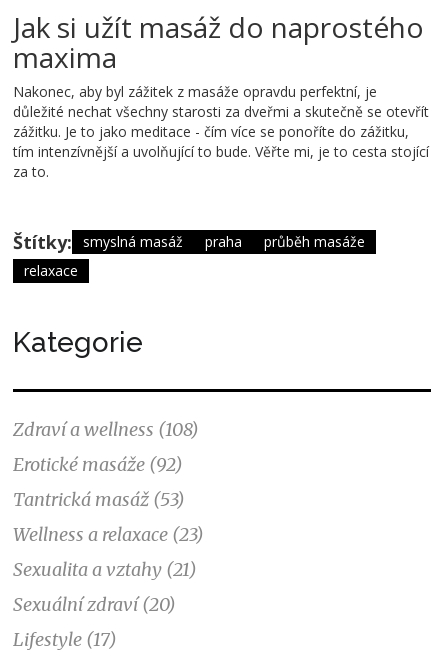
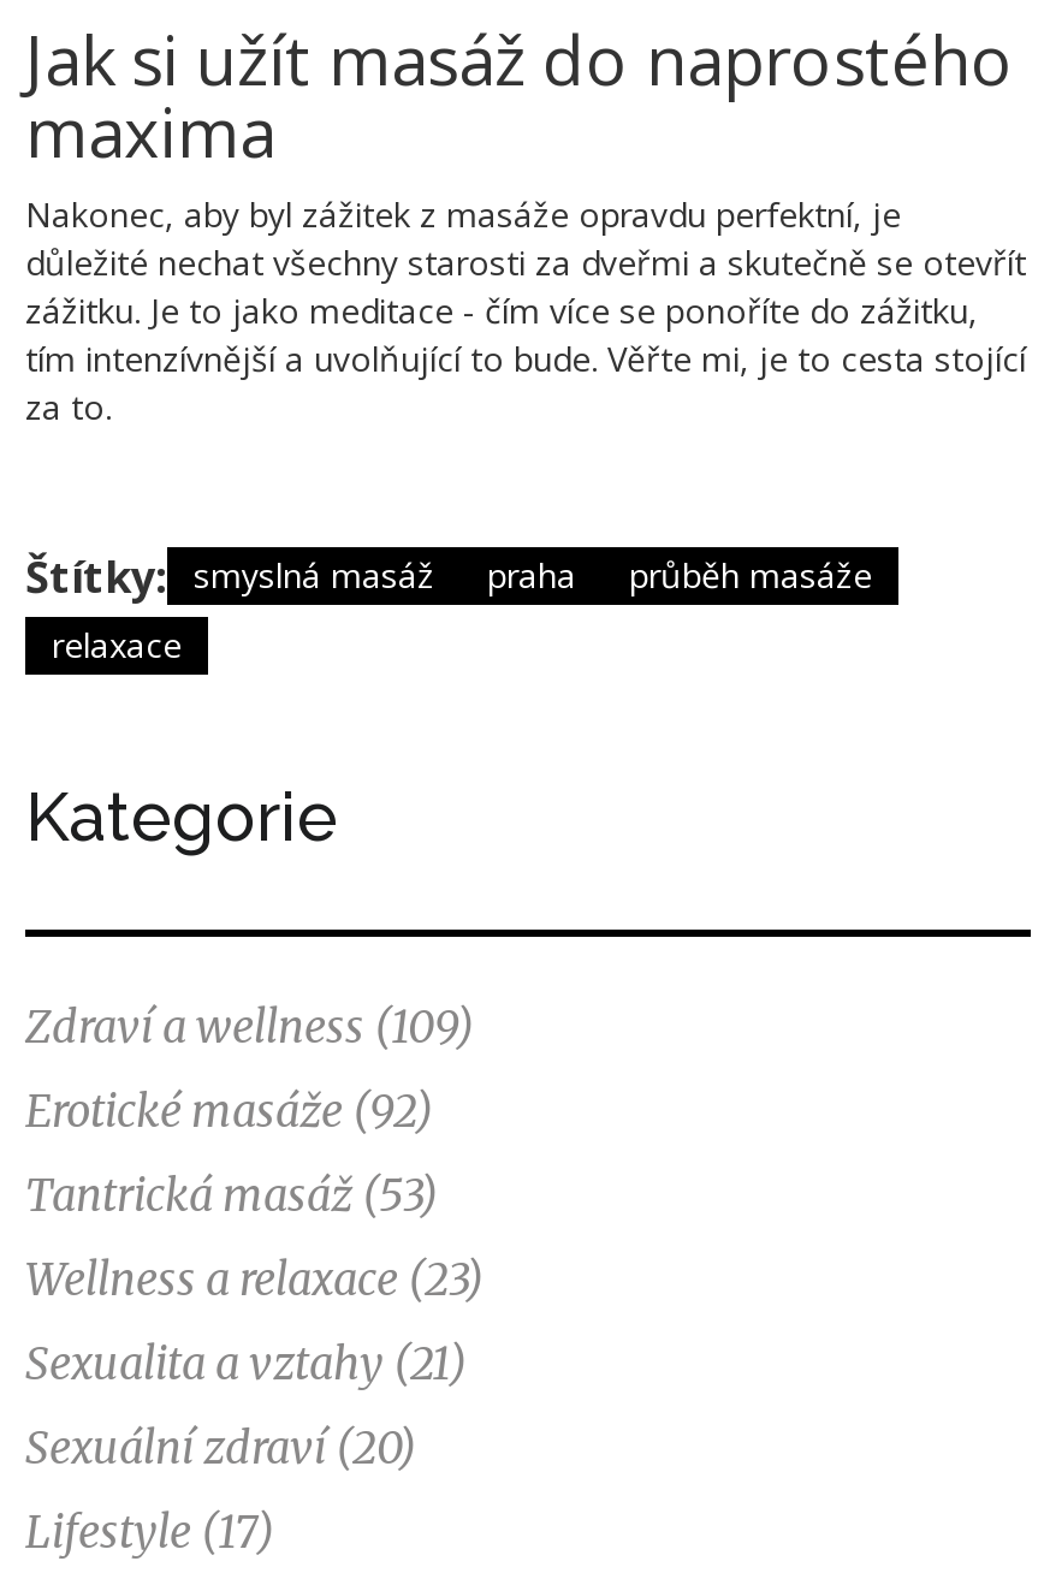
[13,418,199,441] Zdraví a wellness (108) -> [25,1000,475,1055] Zdraví a wellness (109)

